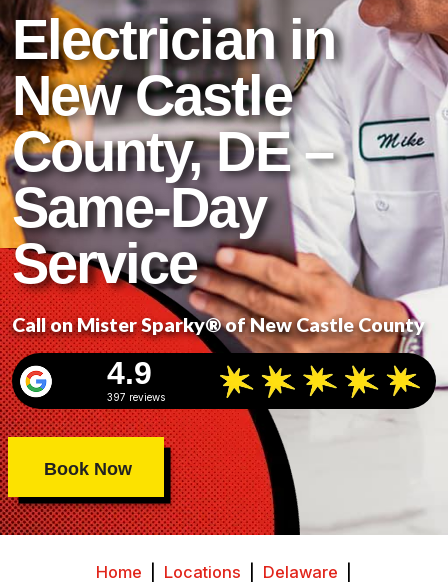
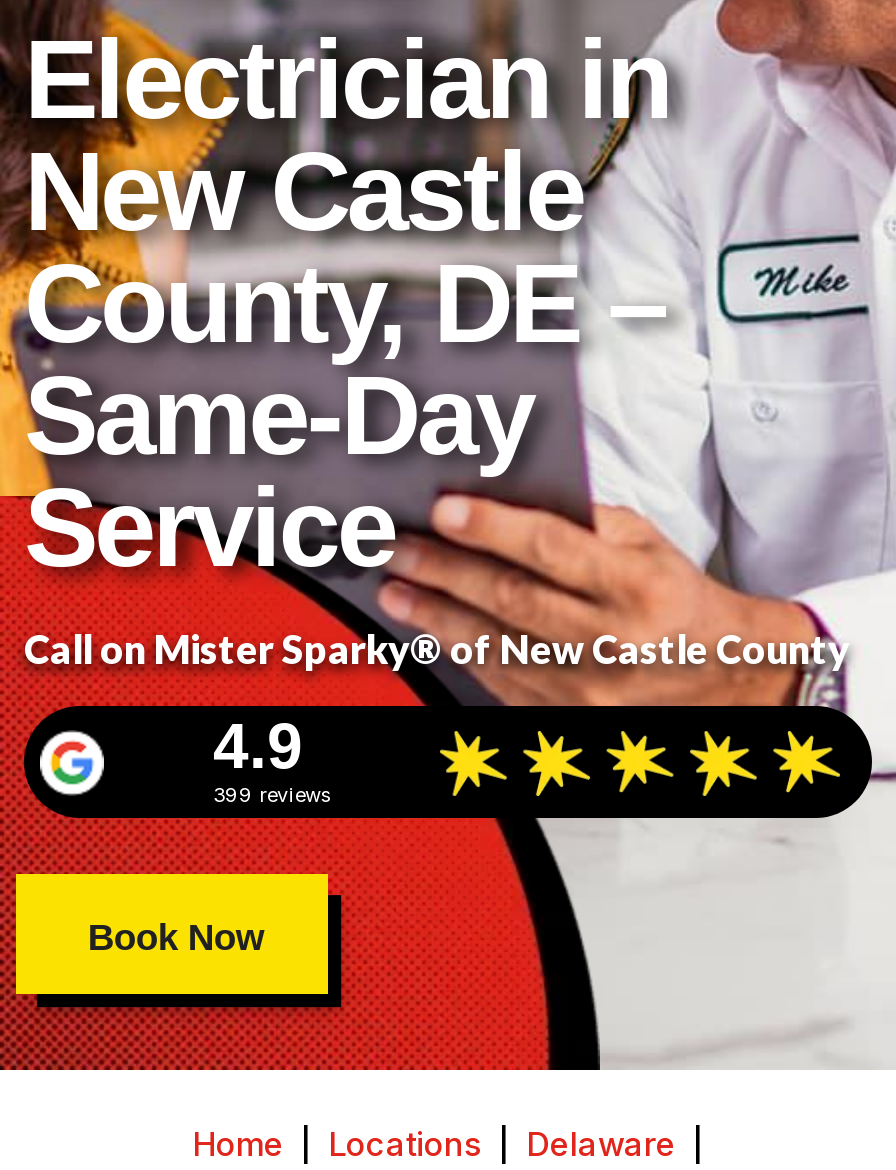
[107,391,165,403] 397 reviews -> [213,783,331,807] 399 reviews

